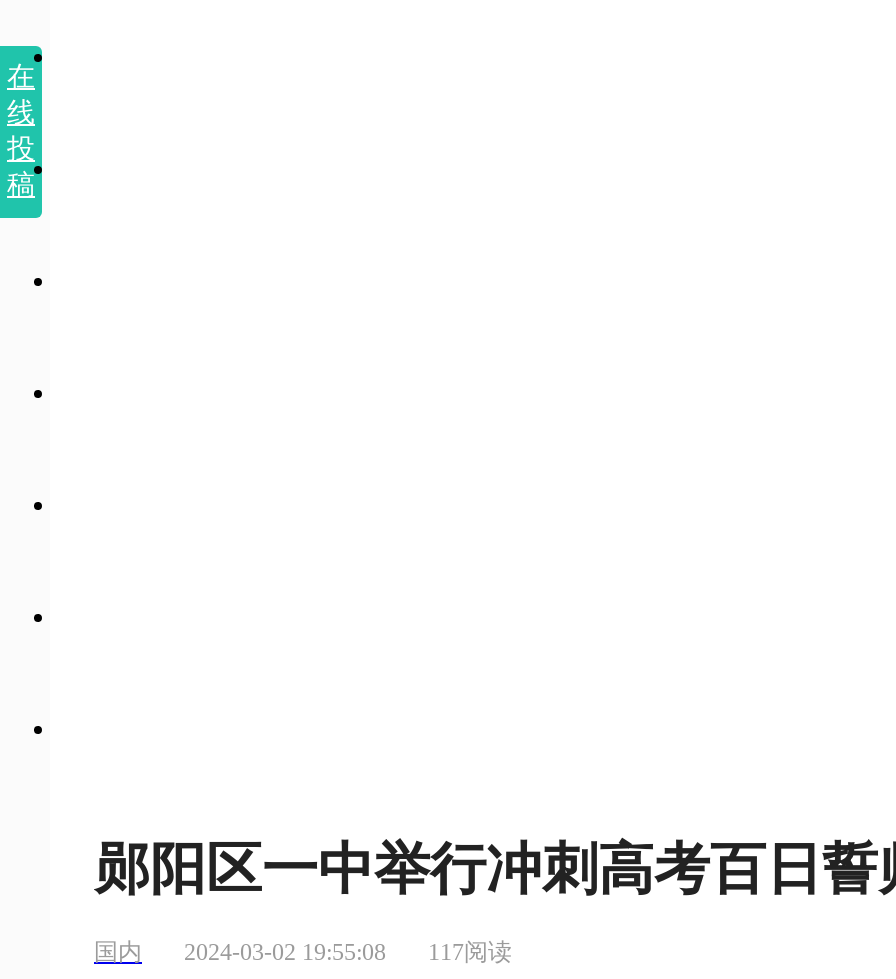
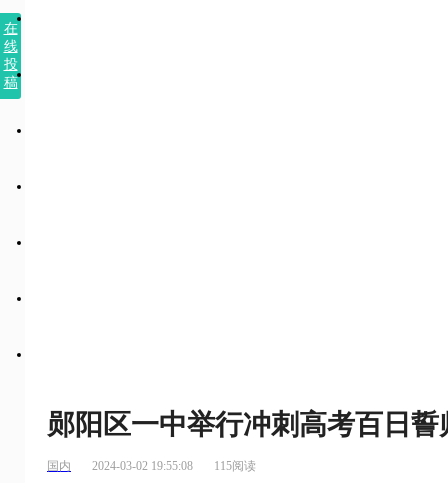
[428,938,512,966] 117阅读 -> [214,459,256,473] 115阅读

